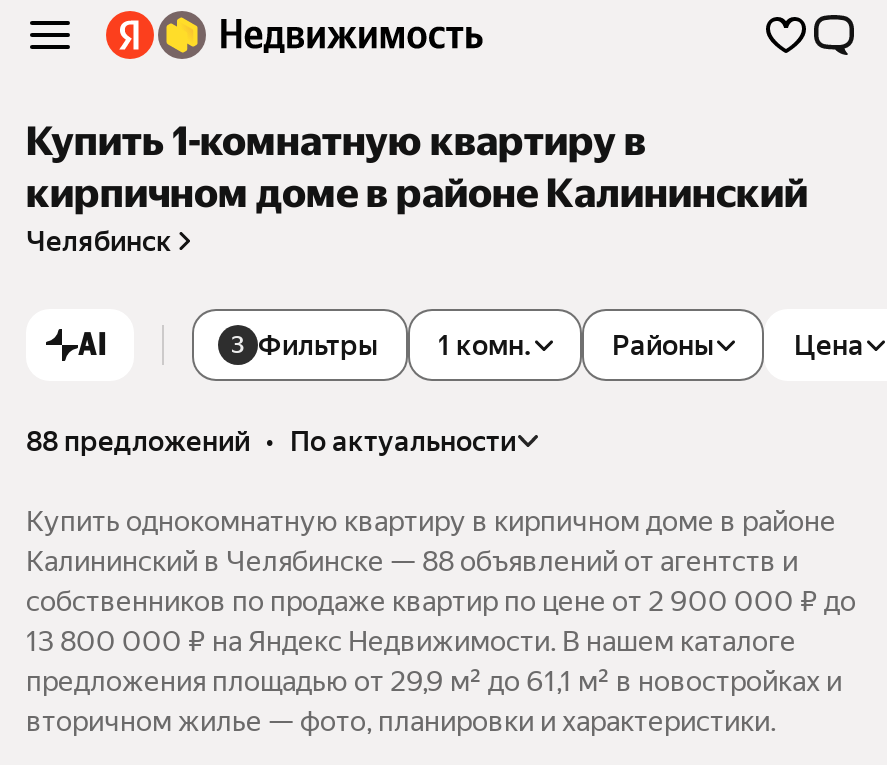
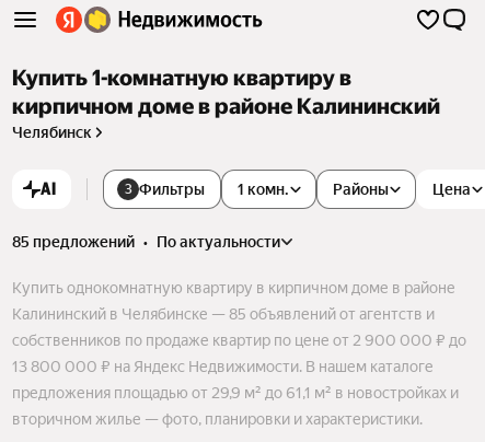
[26,425,516,457] 88 предложений • по актуальности -> [12,233,280,251] 85 предложений • по актуальности
[26,545,798,577] Калининский в Челябинске — 88 объявлений от агентств и -> [12,305,435,323] Калининский в Челябинске — 85 объявлений от агентств и

